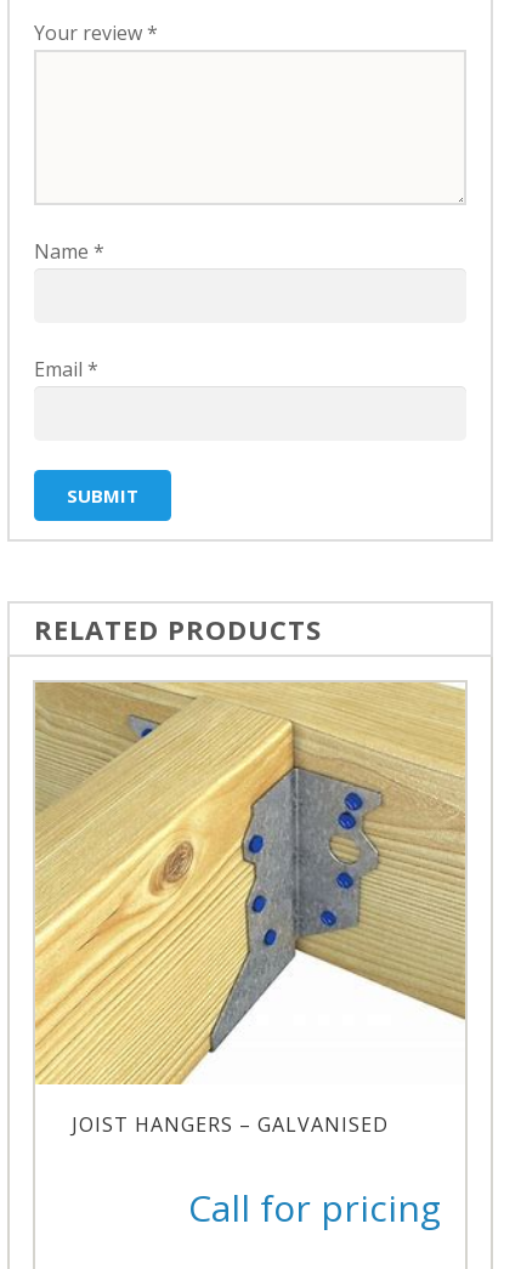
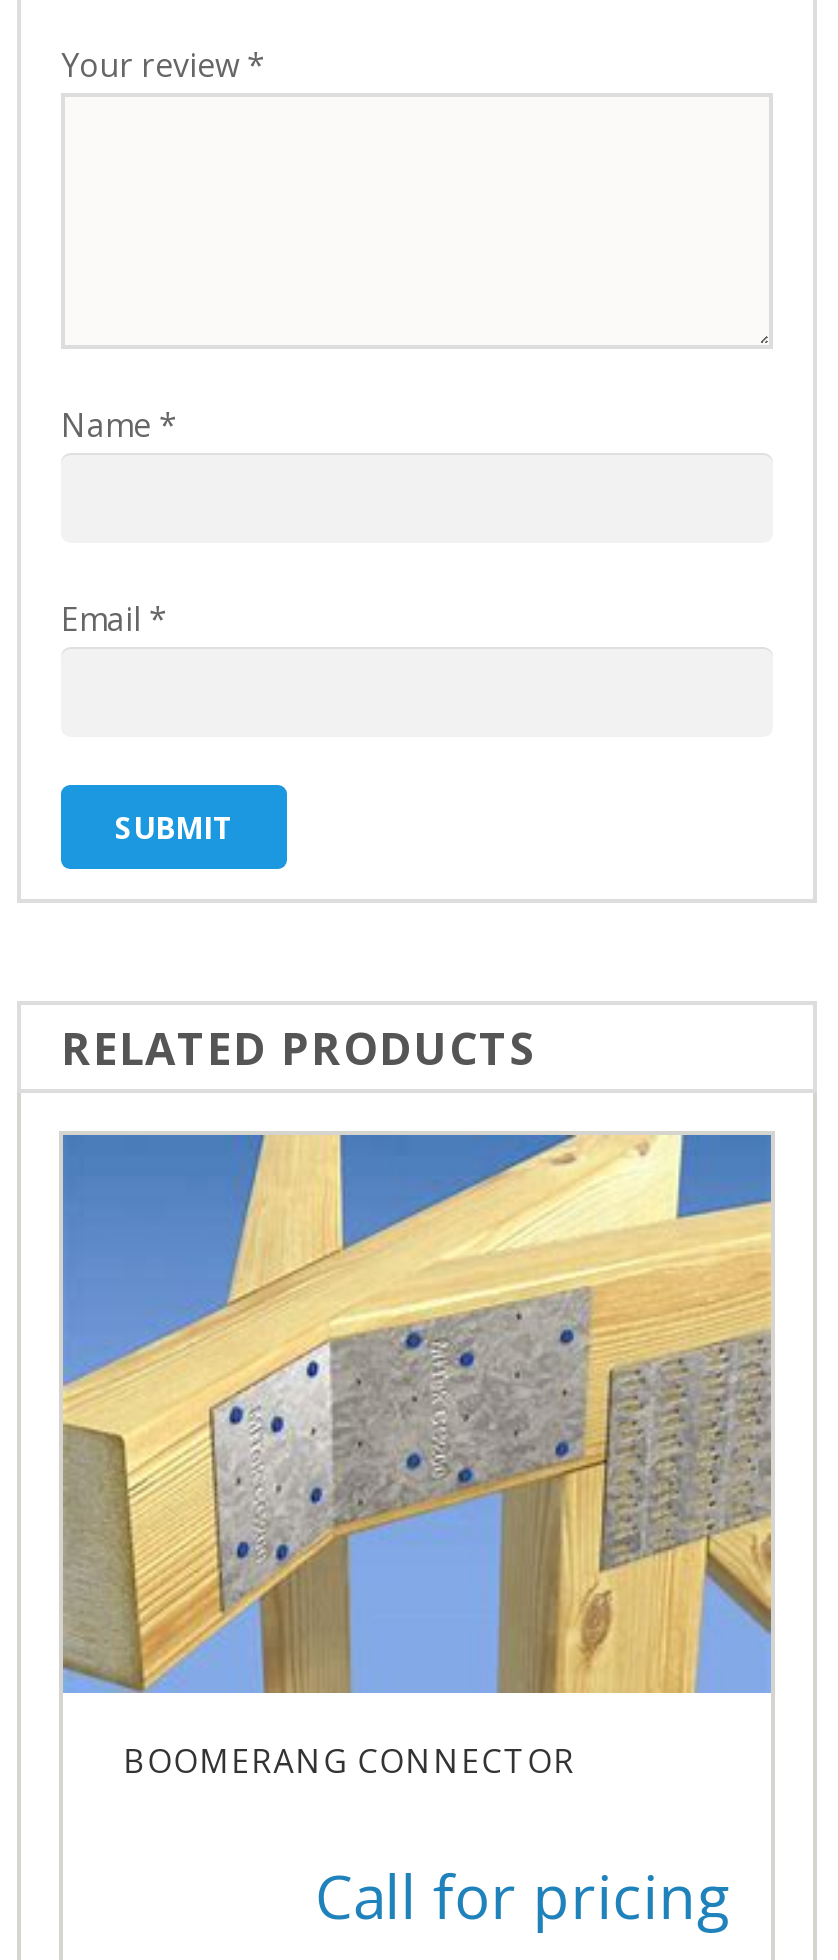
[34,681,466,1138] [image] | JOIST HANGERS – GALVANISED -> [61,1131,773,1783] [image] | BOOMERANG CONNECTOR

